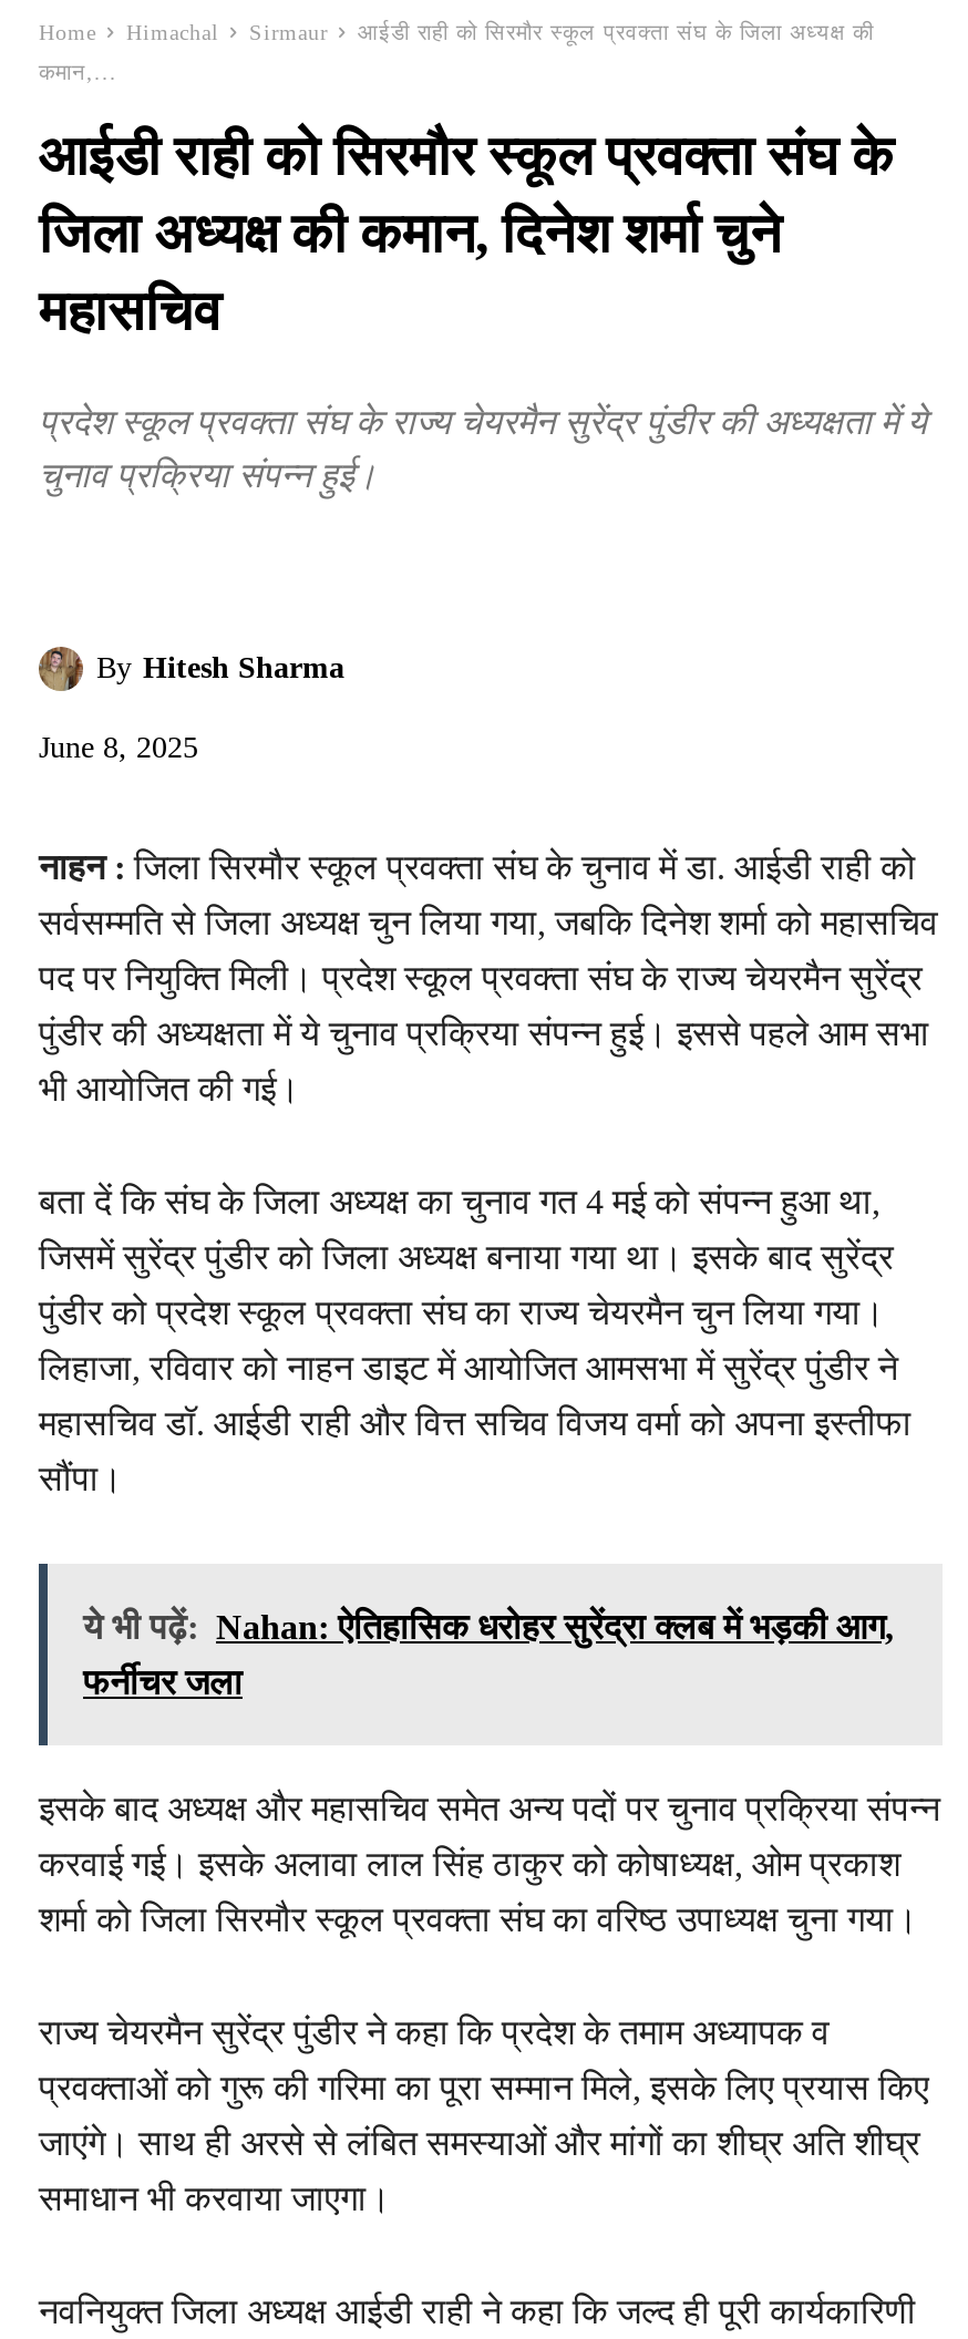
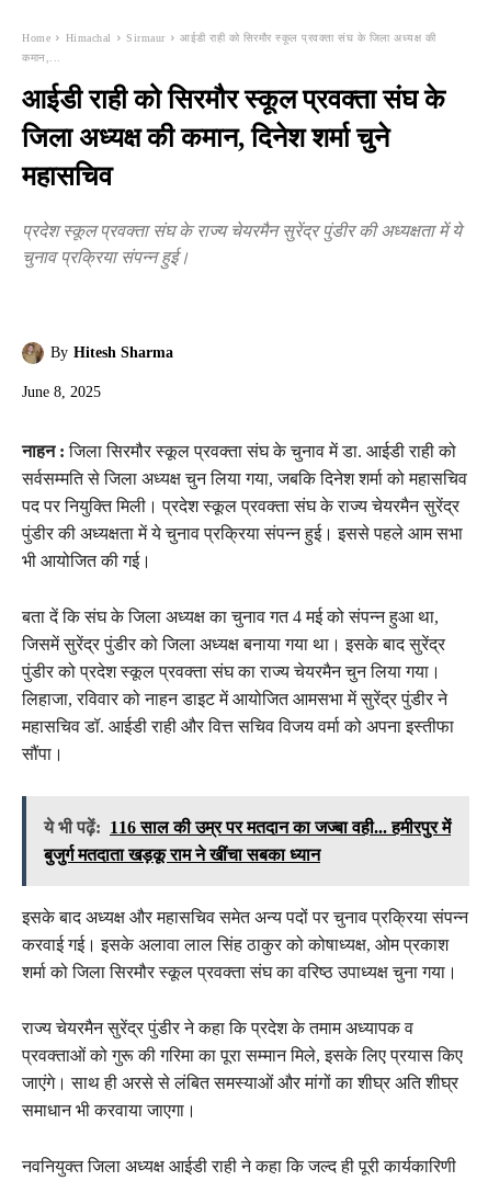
[83,1608,894,1645] ये भी पढ़ें: Nahan: ऐतिहासिक धरोहर सुरेंद्रा क्लब में भड़की आग, -> [44,818,451,836] ये भी पढ़ें: 116 साल की उम्र पर मतदान का जज्बा वही... हमीरपुर में
[83,1663,243,1701] फर्नीचर जला -> [44,845,320,864] बुजुर्ग मतदाता खड़कू राम ने खींचा सबका ध्यान

